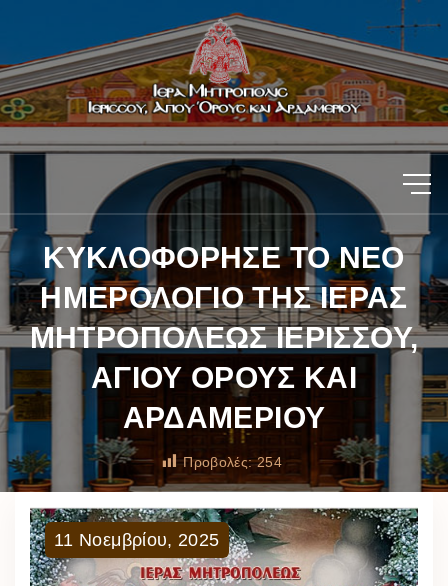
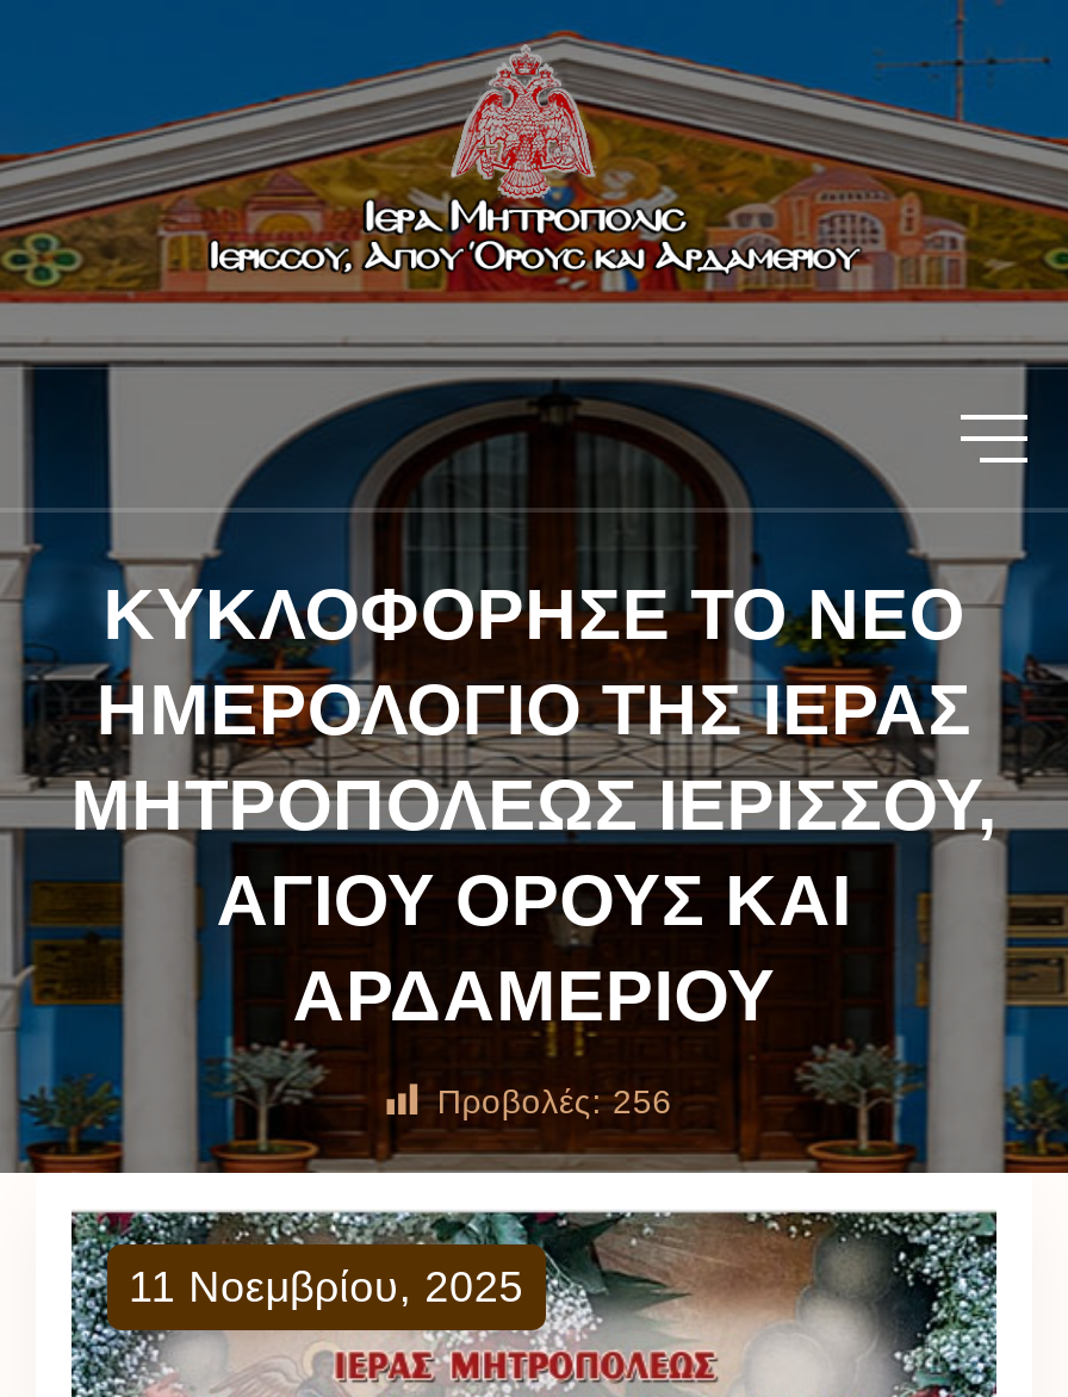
[183,454,282,470] Προβολές: 254 -> [437,1082,672,1120] Προβολές: 256

